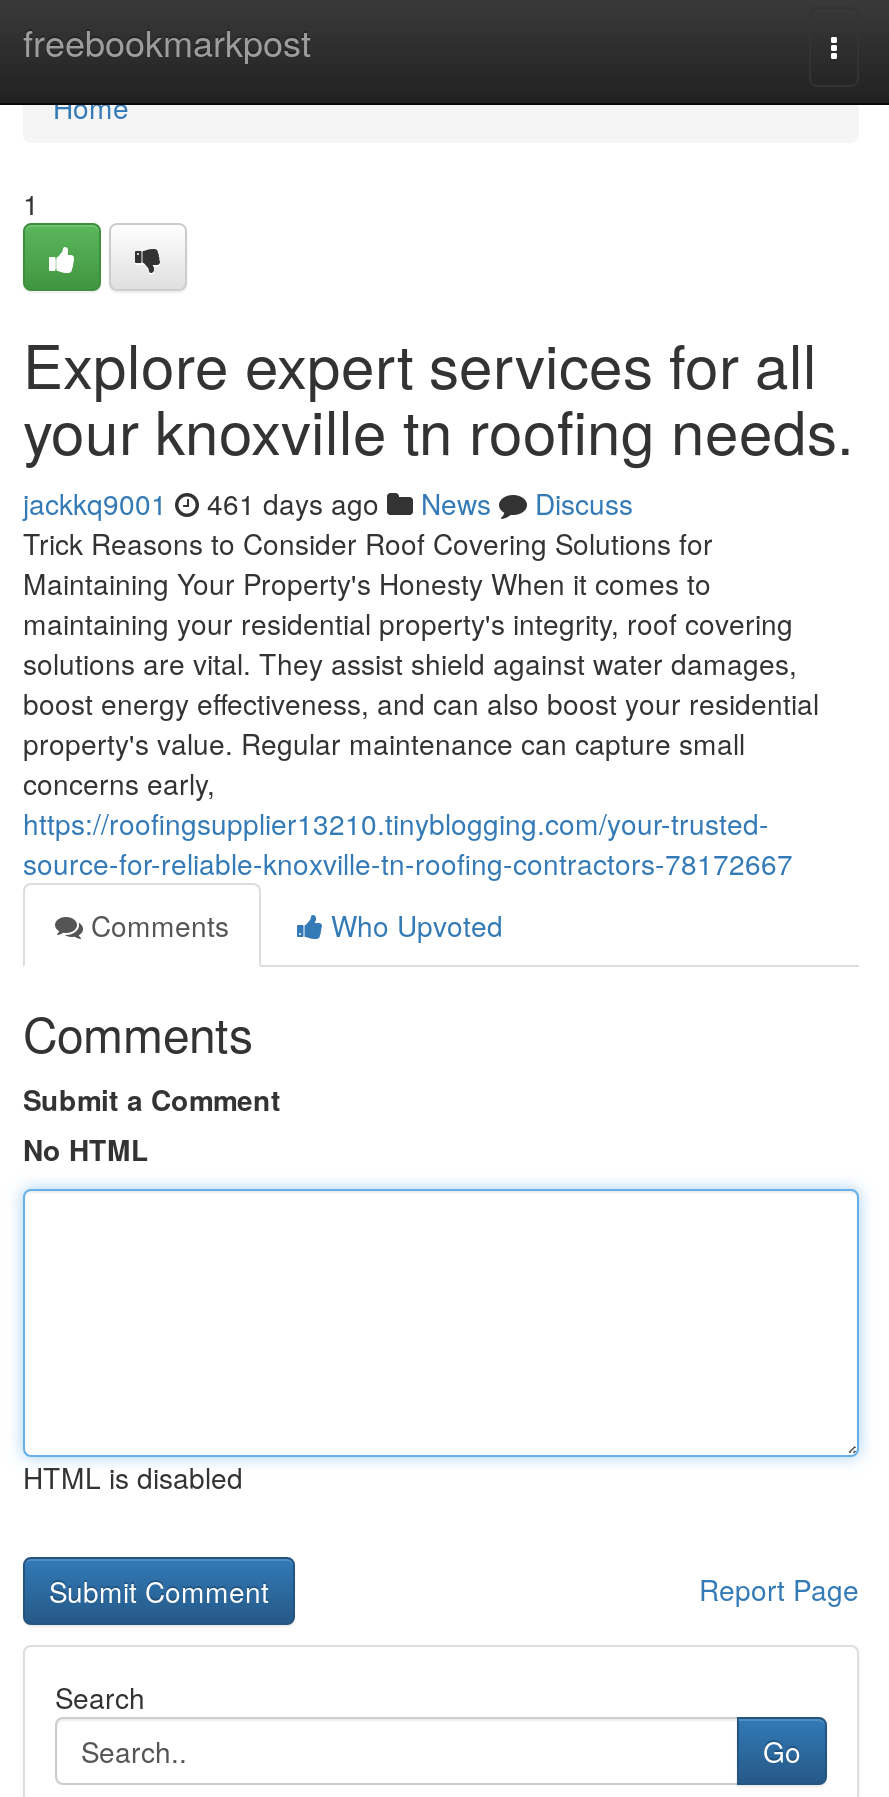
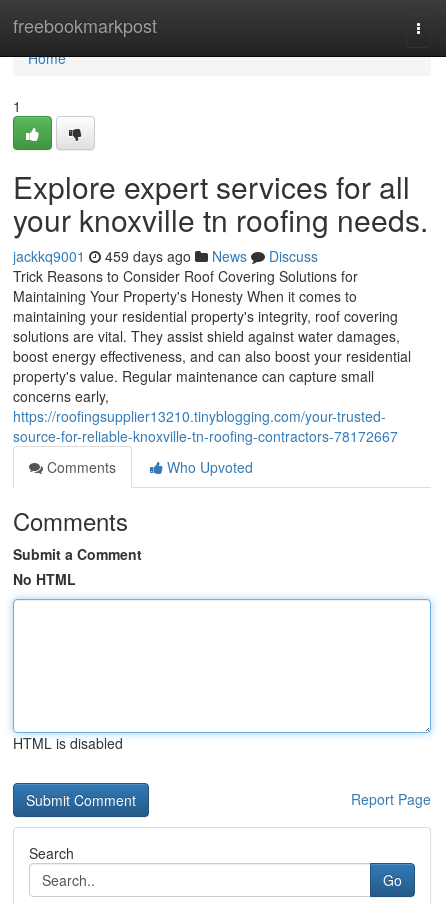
[23,483,633,523] jackkq9001 461 days ago News Discuss -> [13,246,318,266] jackkq9001 459 days ago News Discuss

